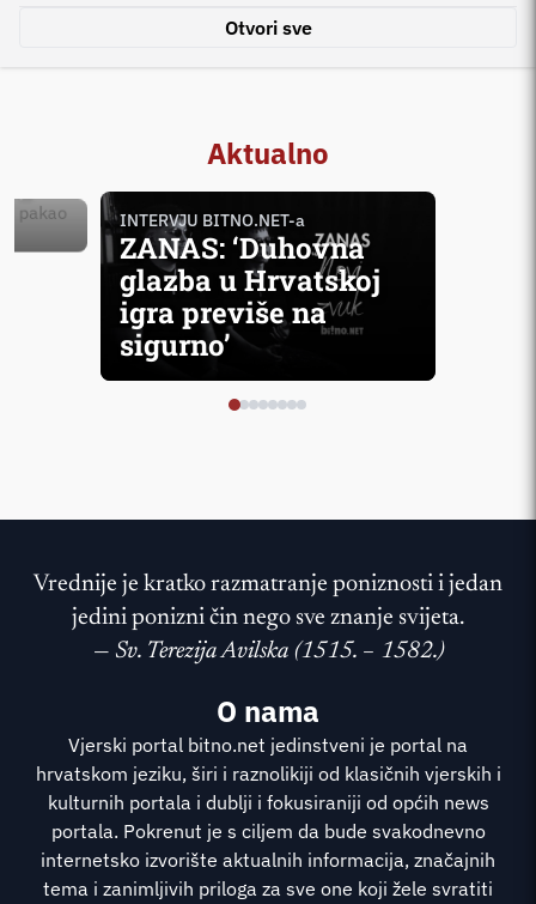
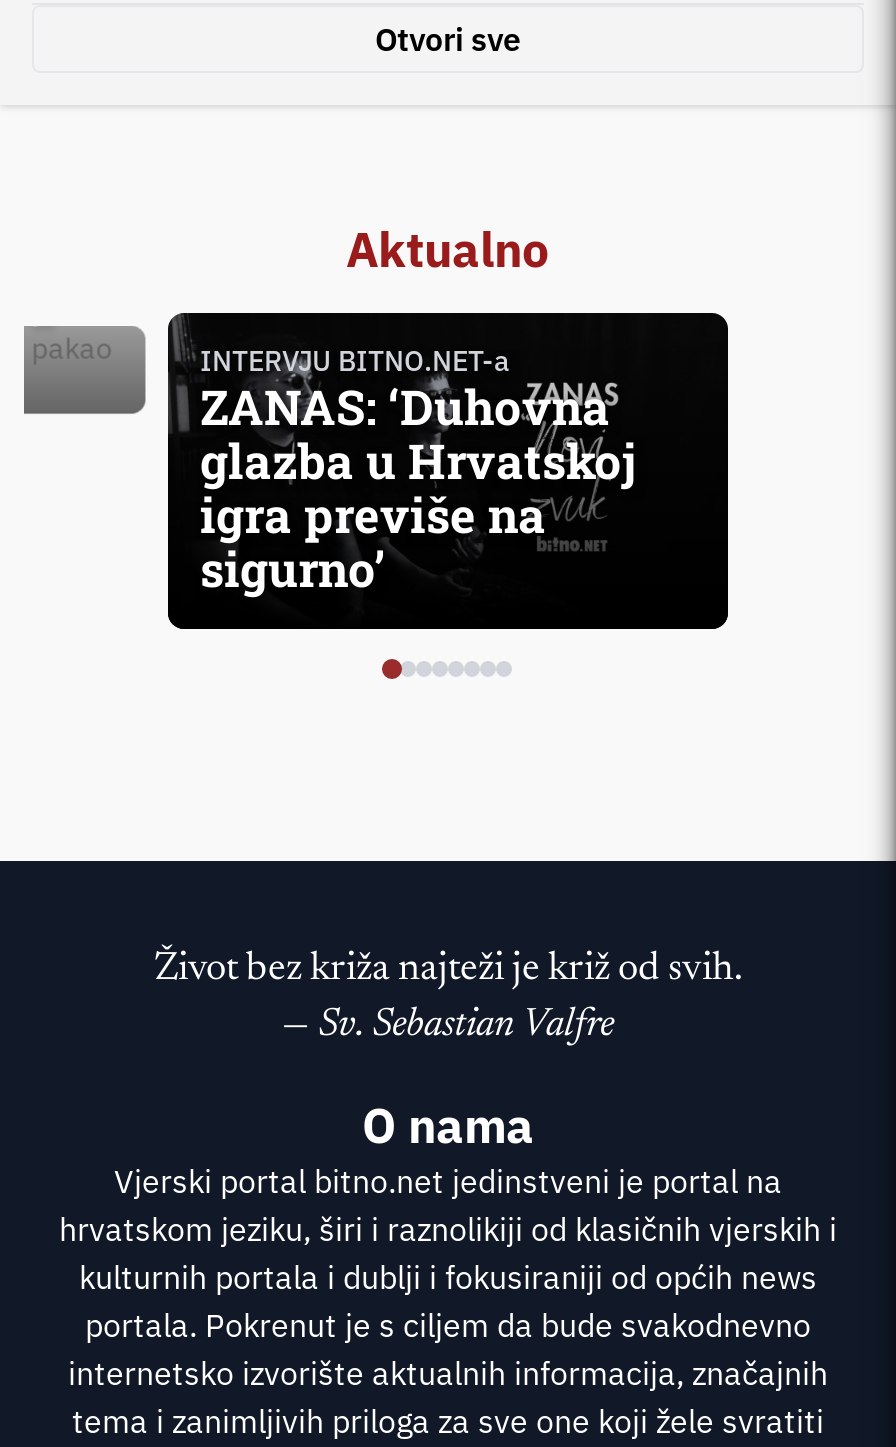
[33,572,502,663] Vrednije je kratko razmatranje poniznosti i jedan | jedini ponizni čin nego sve znanje svijeta. | — Sv. Terezija Avilska (1515. – 1582.) -> [154,949,742,1045] Život bez križa najteži je križ od svih. | — Sv. Sebastian Valfre

